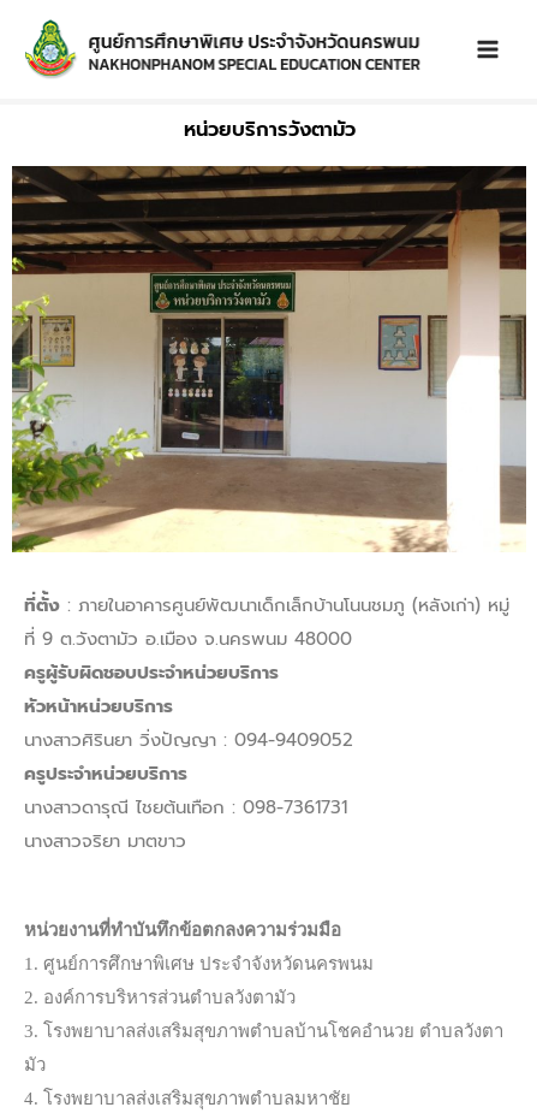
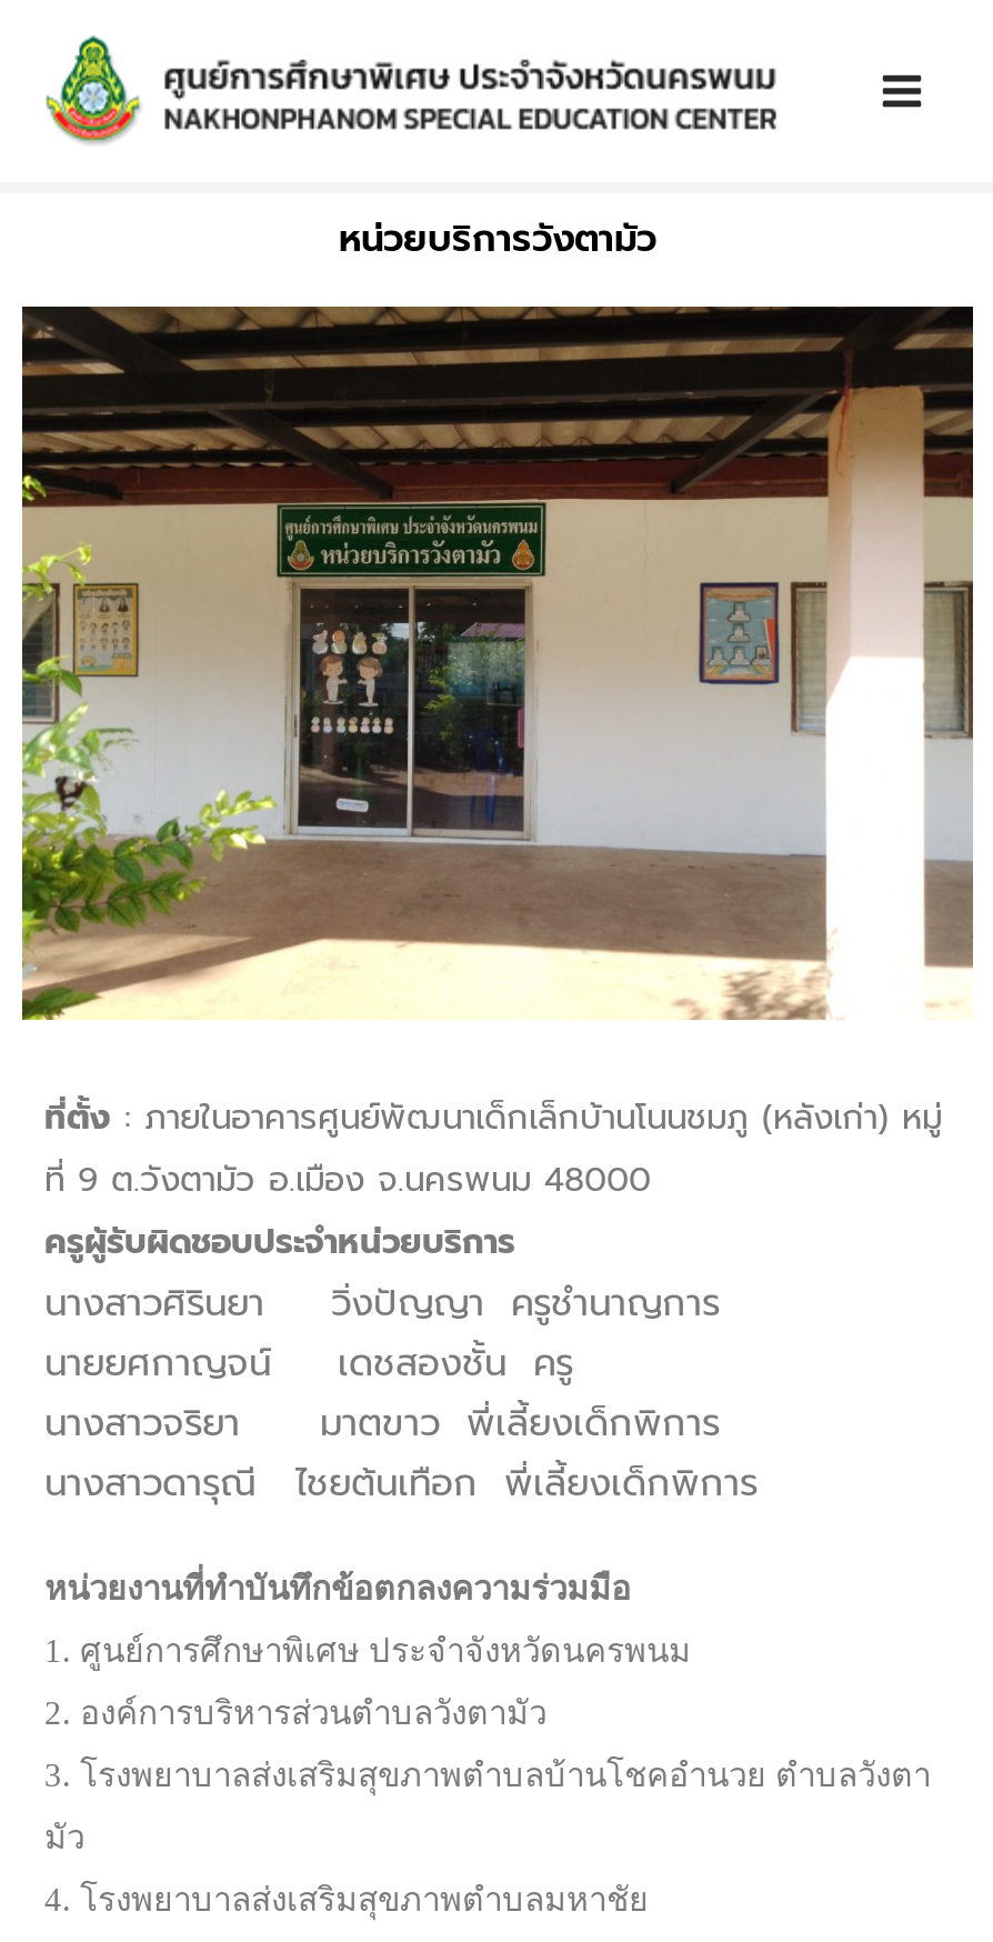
[24,693,353,854] หัวหน้าหน่วยบริการ | นางสาวศิรินยา วิ่งปัญญา : 094-9409052 | ครูประจำหน่วยบริการ | นางสาวดารุณี ไชยต้นเทือก : 098-7361731 | นางสาวจริยา มาตขาว -> [44,1276,758,1511] นางสาวศิรินยา วิ่งปัญญา ครูชำนาญการ | นายยศกาญจน์ เดชสองชั้น ครู | นางสาวจริยา มาตขาว พี่เลี้ยงเด็กพิการ | นางสาวดารุณี ไชยต้นเทือก พี่เลี้ยงเด็กพิการ

